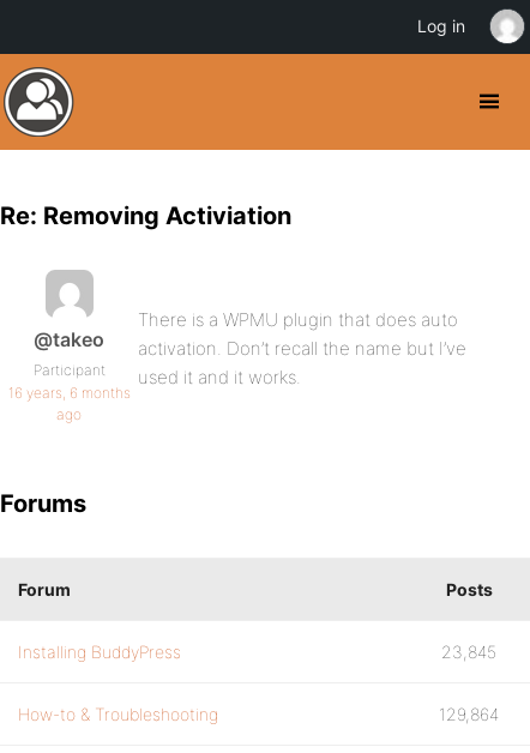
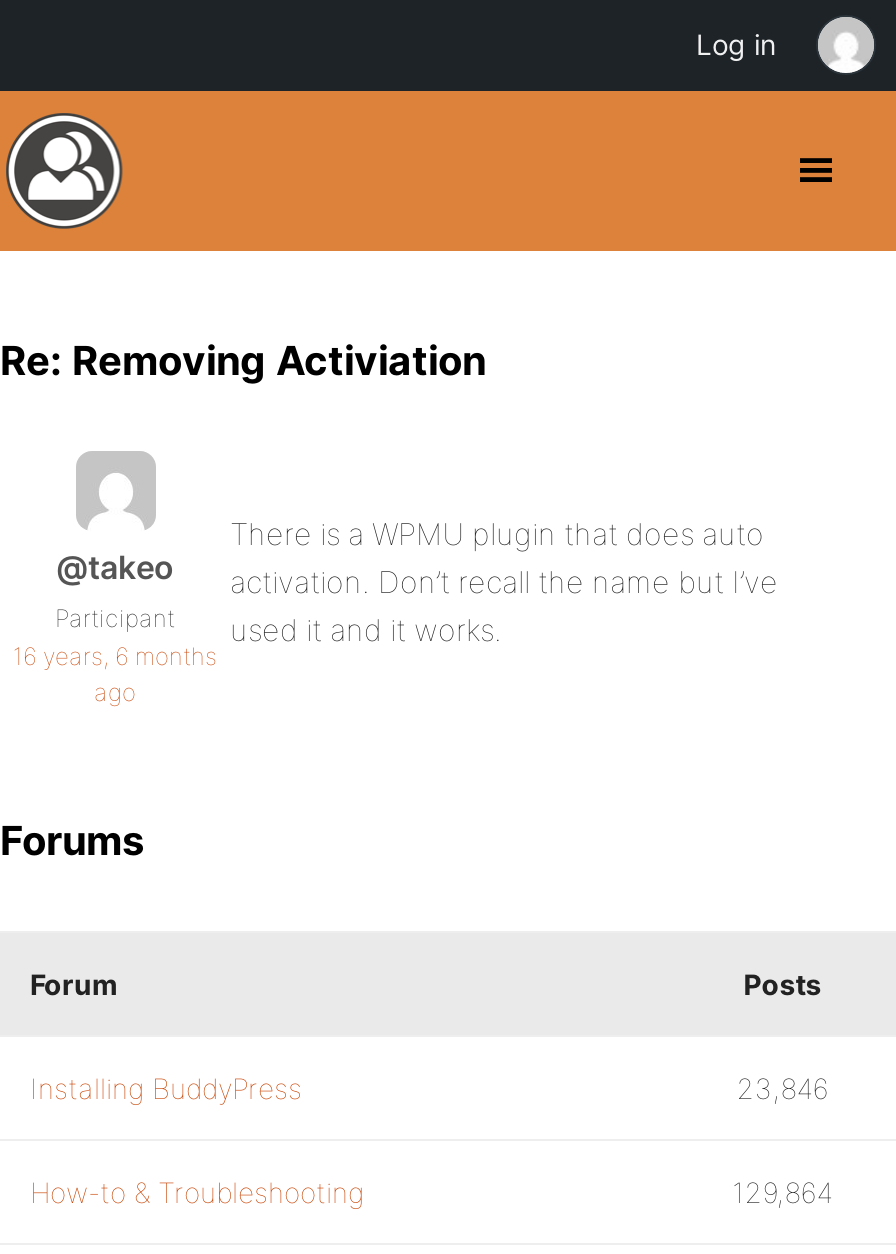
[442,641,497,662] 23,845 -> [736,1071,828,1105] 23,846

